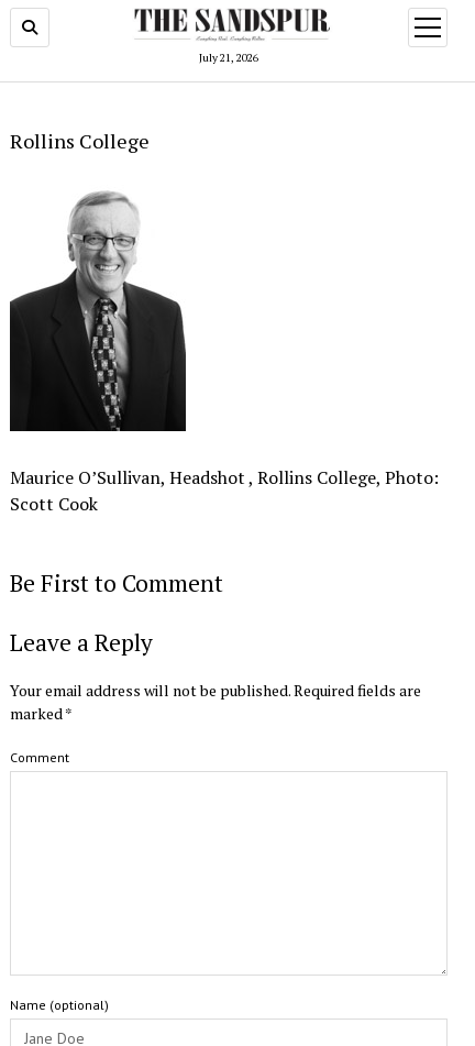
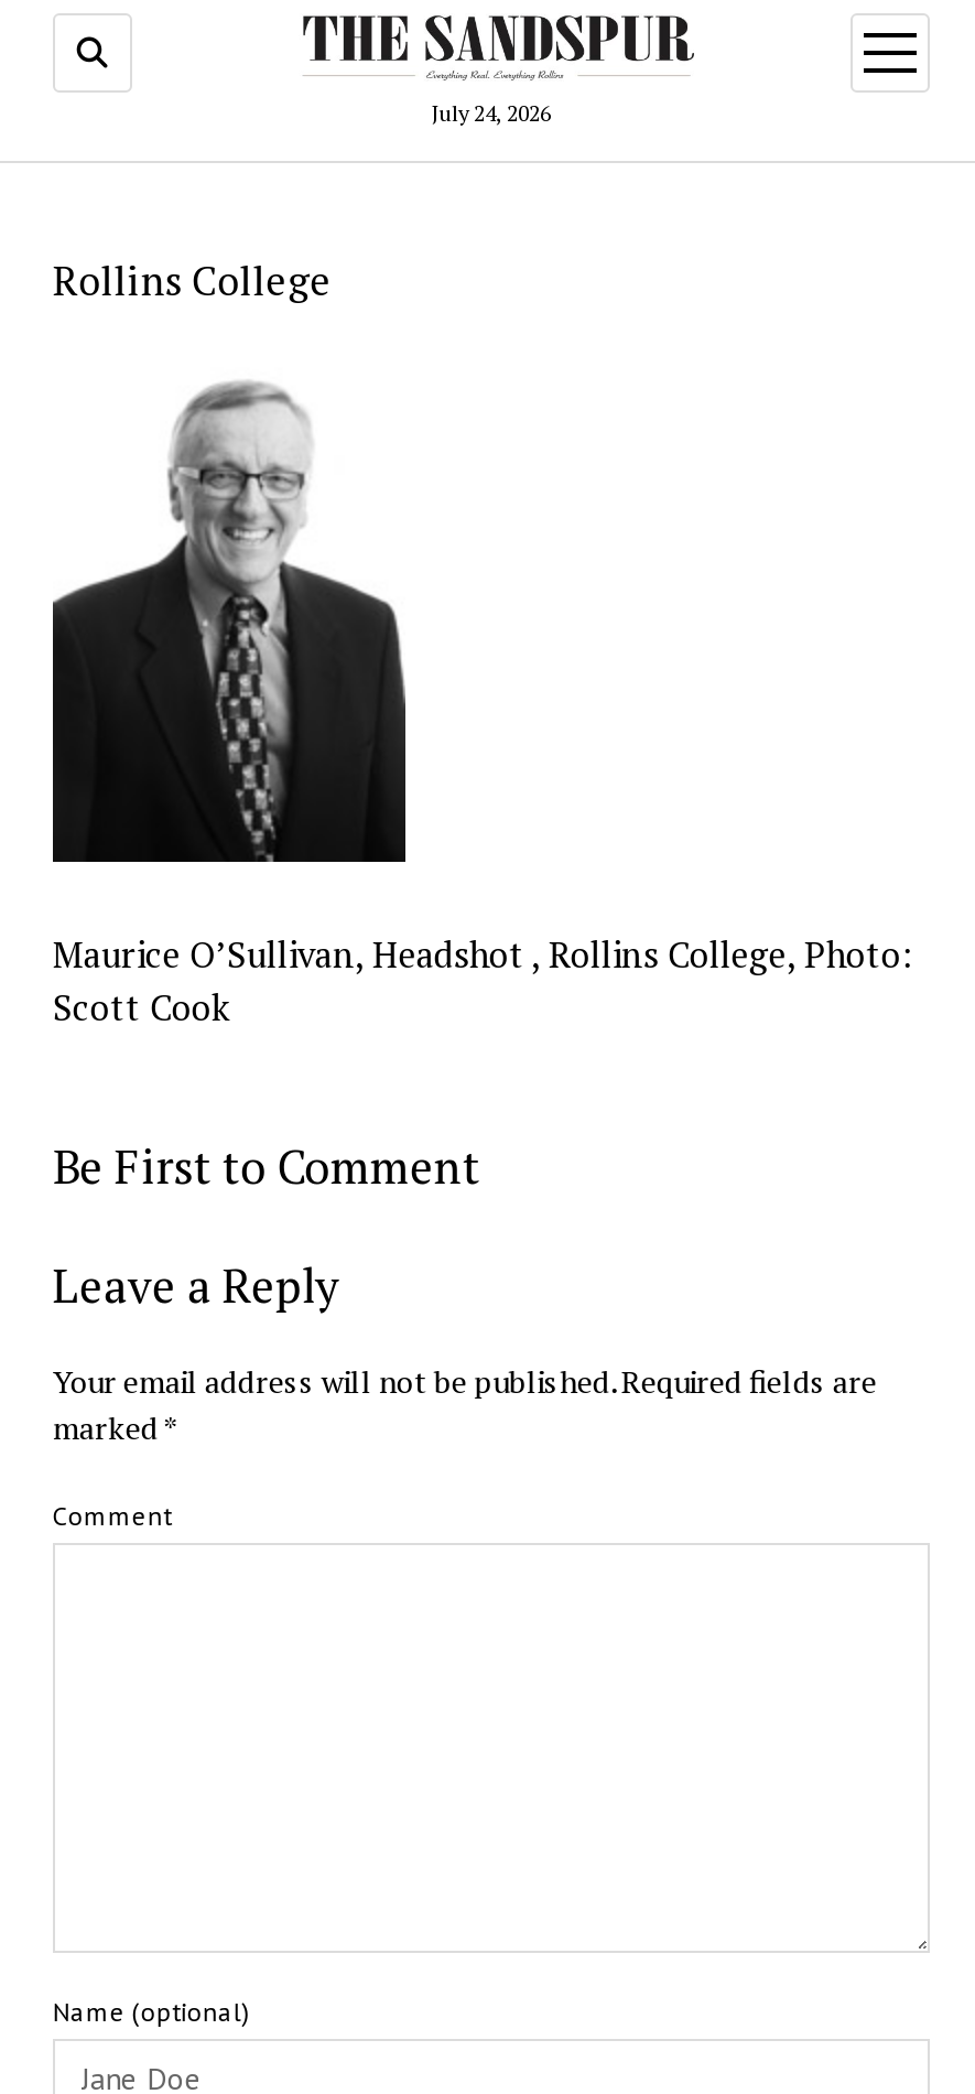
[199,50,258,65] July 21, 2026 -> [432,99,551,127] July 24, 2026

